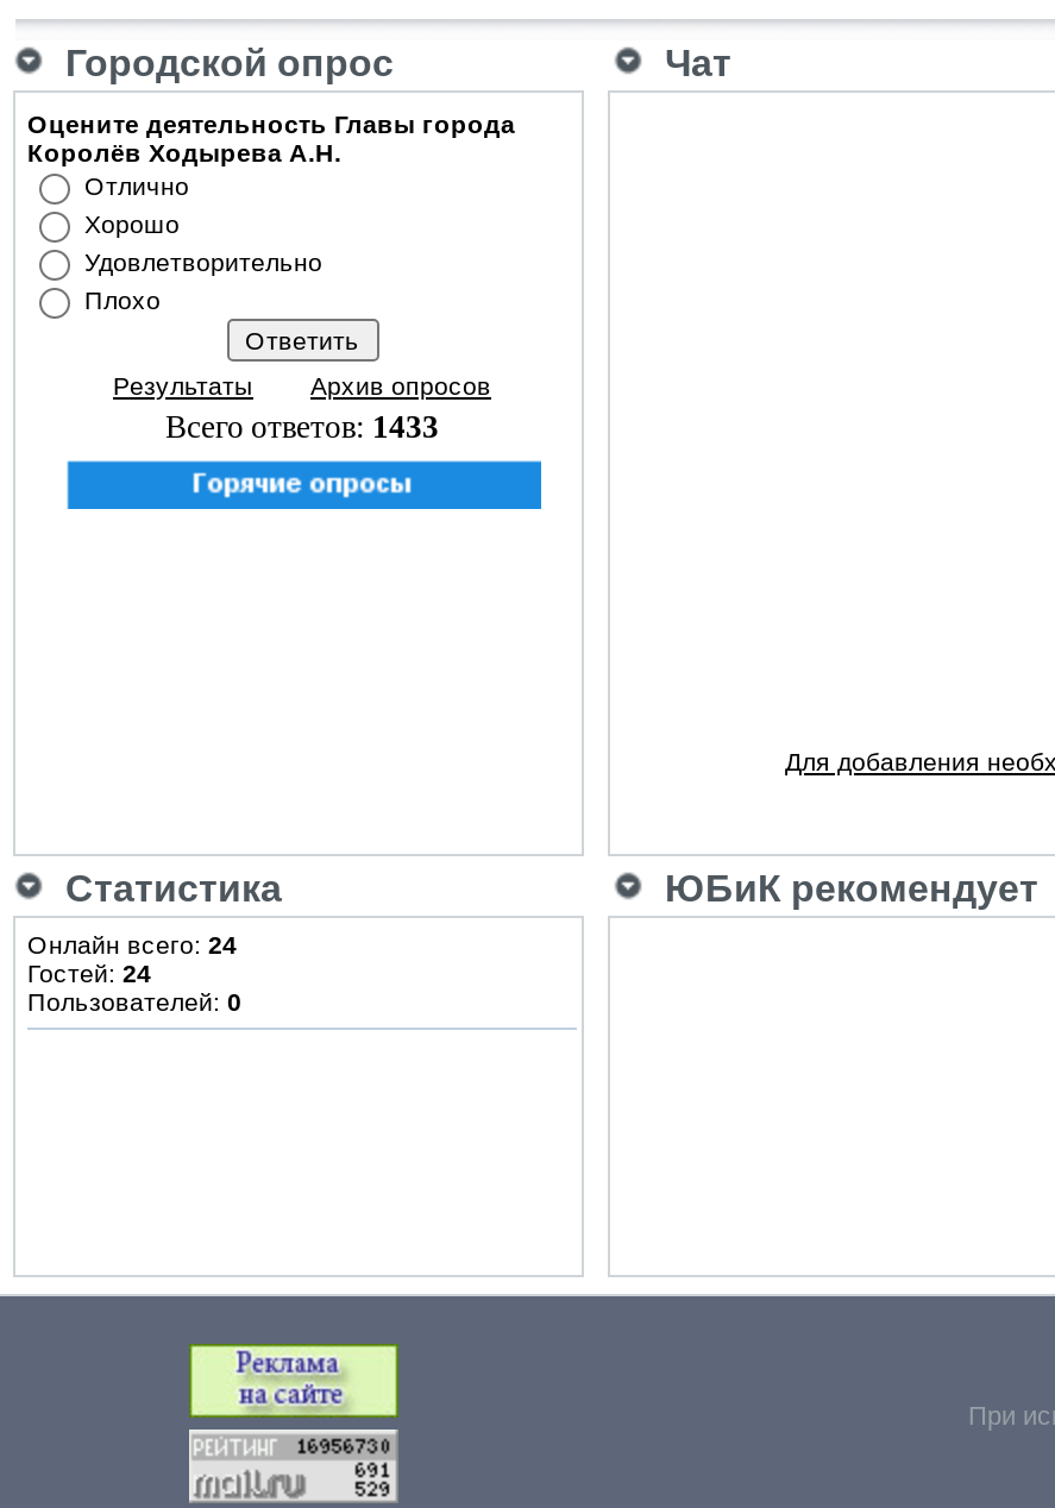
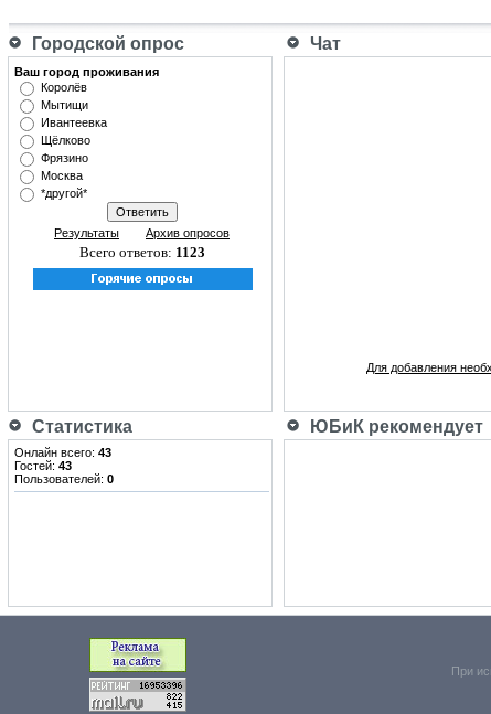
[27,109,515,314] Оцените деятельность Главы города | Королёв Ходырева А.Н. | Отлично | Хорошо | Удовлетворительно | Плохо -> [14,65,159,200] Ваш город проживания | Королёв | Мытищи | Ивантеевка | Щёлково | Фрязино | Москва | *другой*
moved [113,371,491,400] -> [54,226,230,239]: Результаты | Архив опросов
[165,409,439,445] Всего ответов: 1433 -> [79,244,205,260] Всего ответов: 1123
[27,930,237,959] Онлайн всего: 24 -> [14,446,111,459] Онлайн всего: 43
[27,959,151,987] Гостей: 24 -> [14,459,72,472] Гостей: 43

